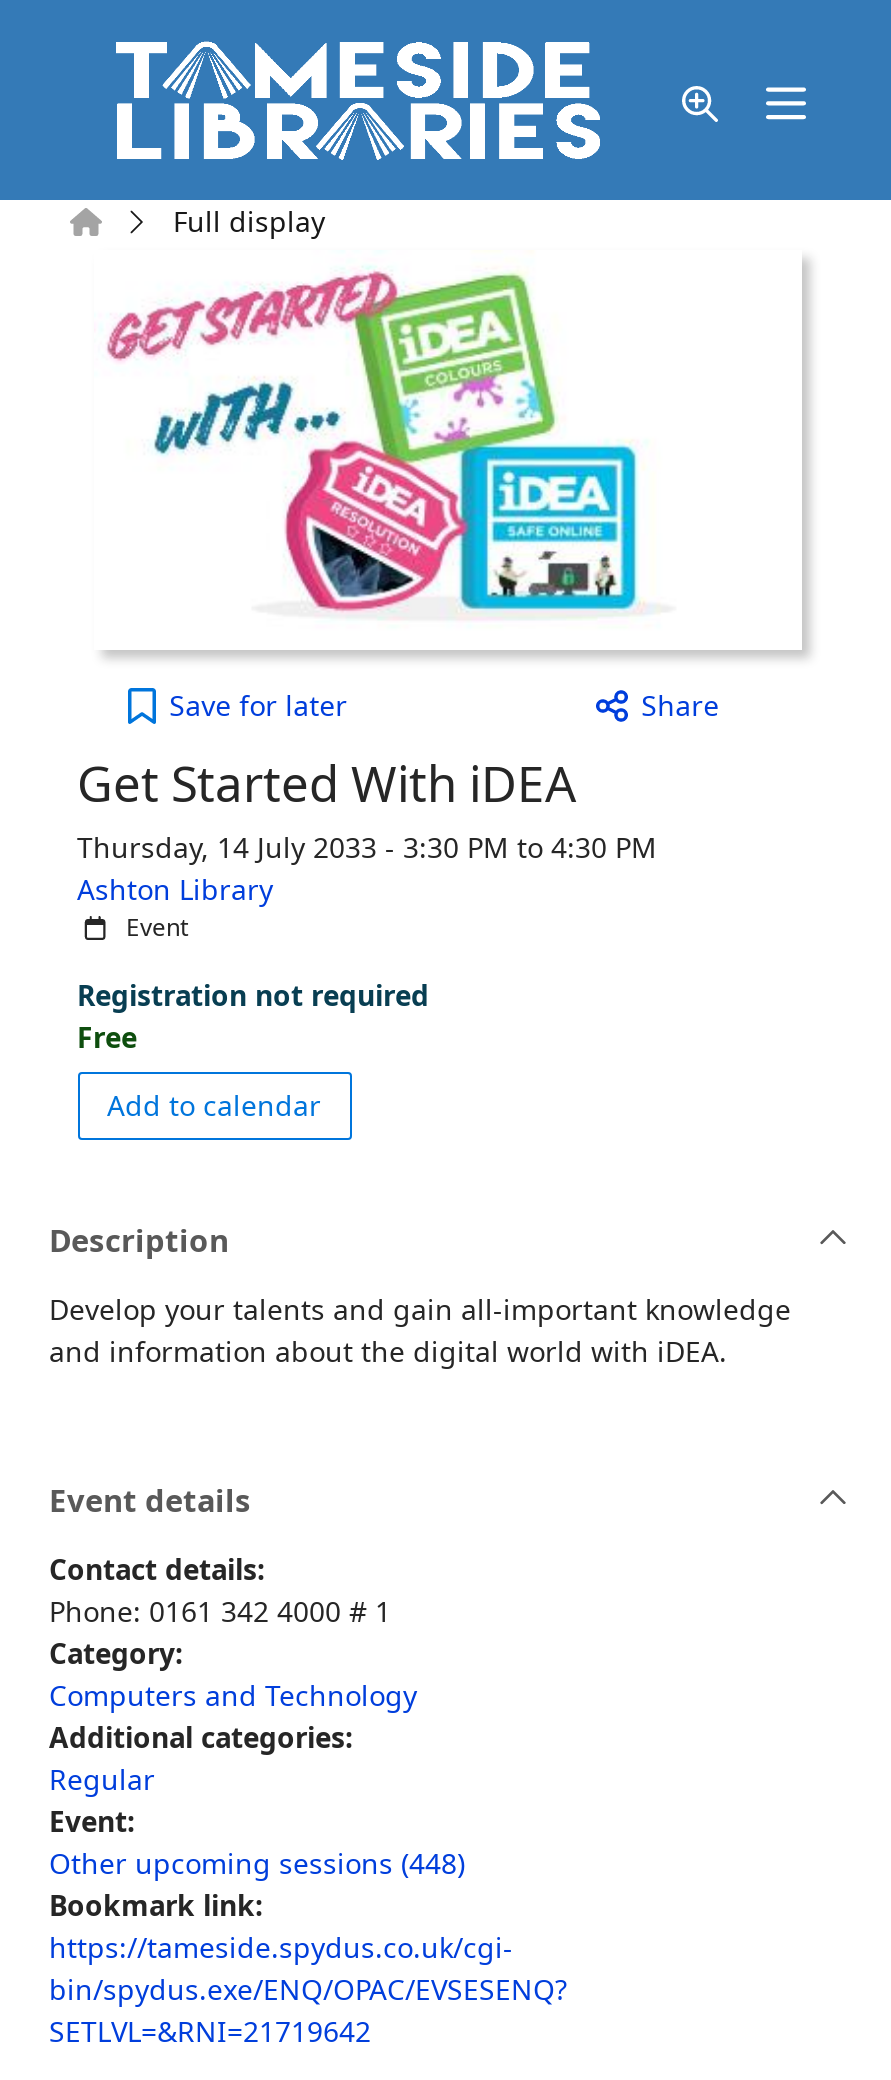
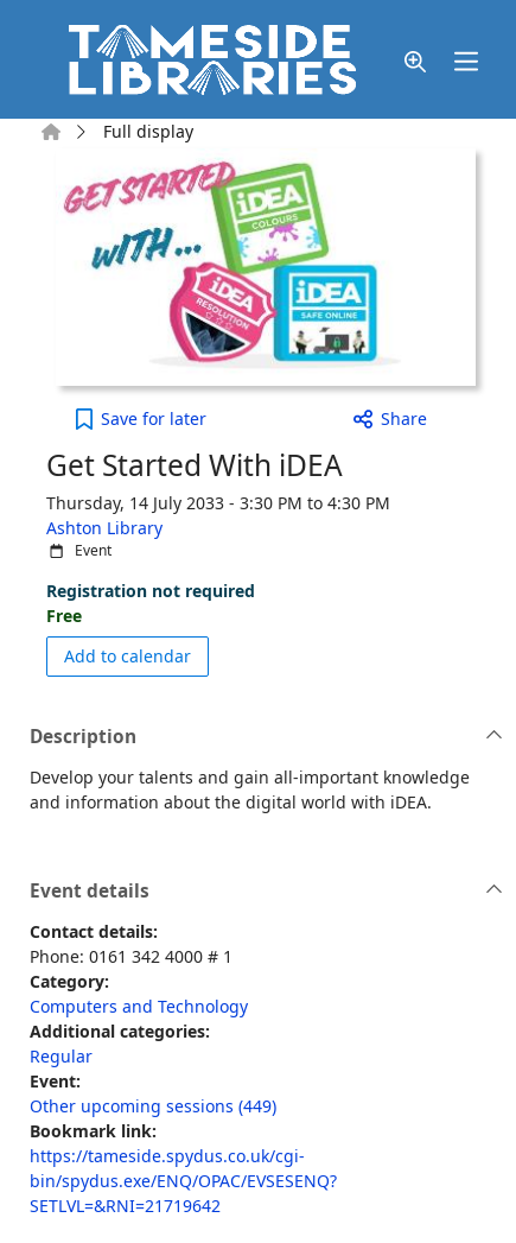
[49,1843,465,1881] Other upcoming sessions (448) -> [29,1094,276,1117] Other upcoming sessions (449)

